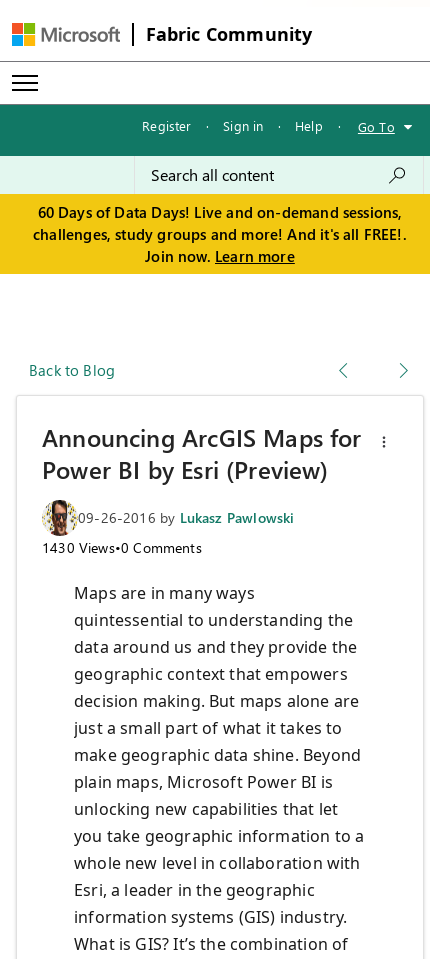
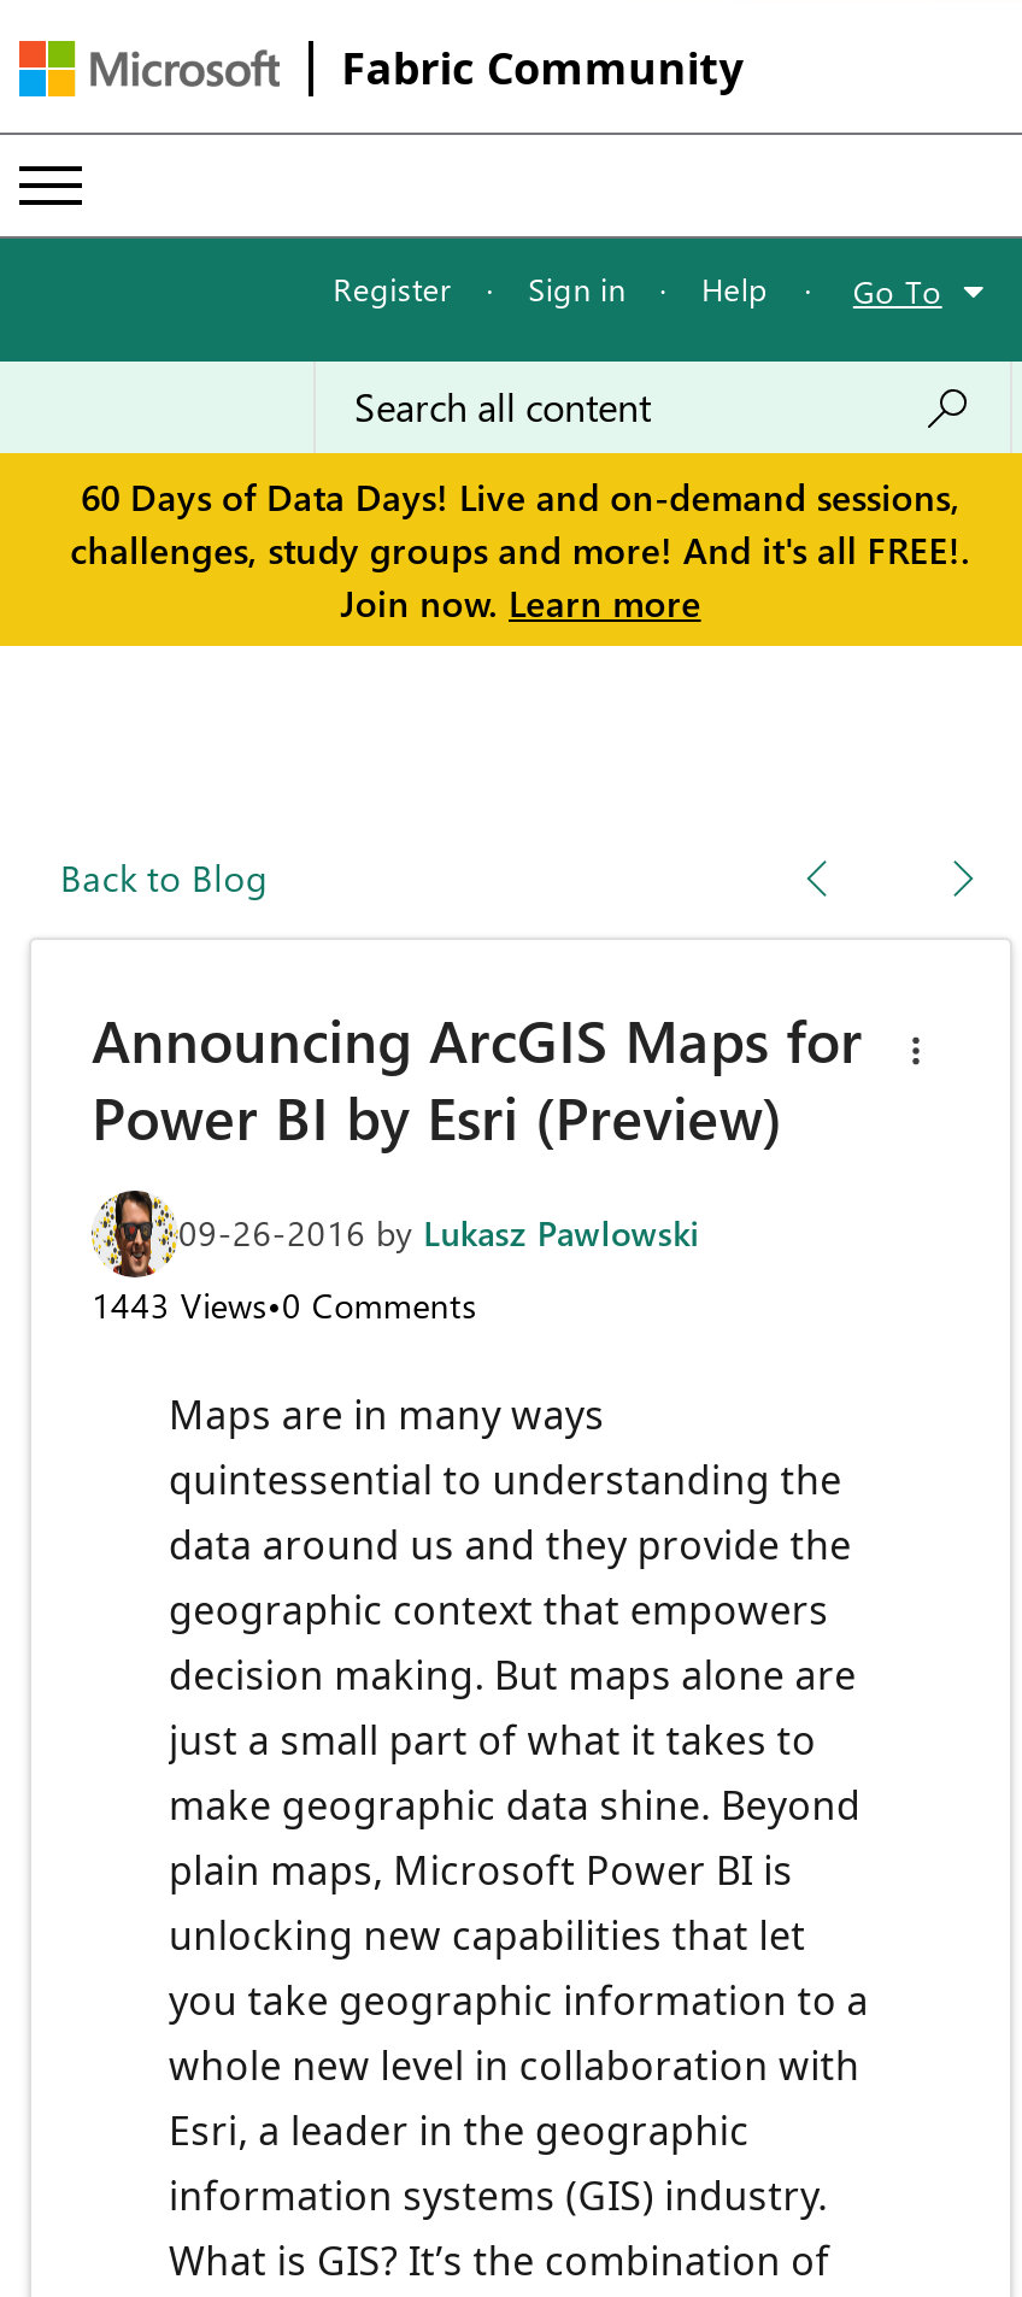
[42,538,202,557] 1430 Views•0 Comments -> [92,1283,477,1329] 1443 Views•0 Comments

